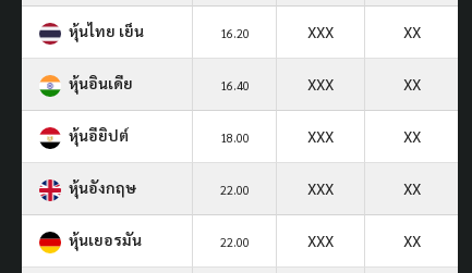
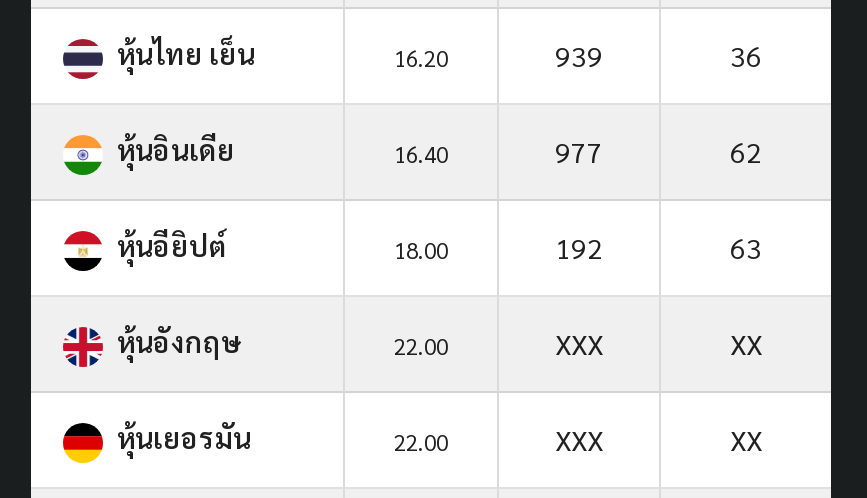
[307,22,420,41] XXX | XX -> [555,37,762,73] 939 | 36
[307,74,420,93] XXX | XX -> [555,133,762,169] 977 | 62
[307,126,420,146] XXX | XX -> [555,229,762,265] 192 | 63

